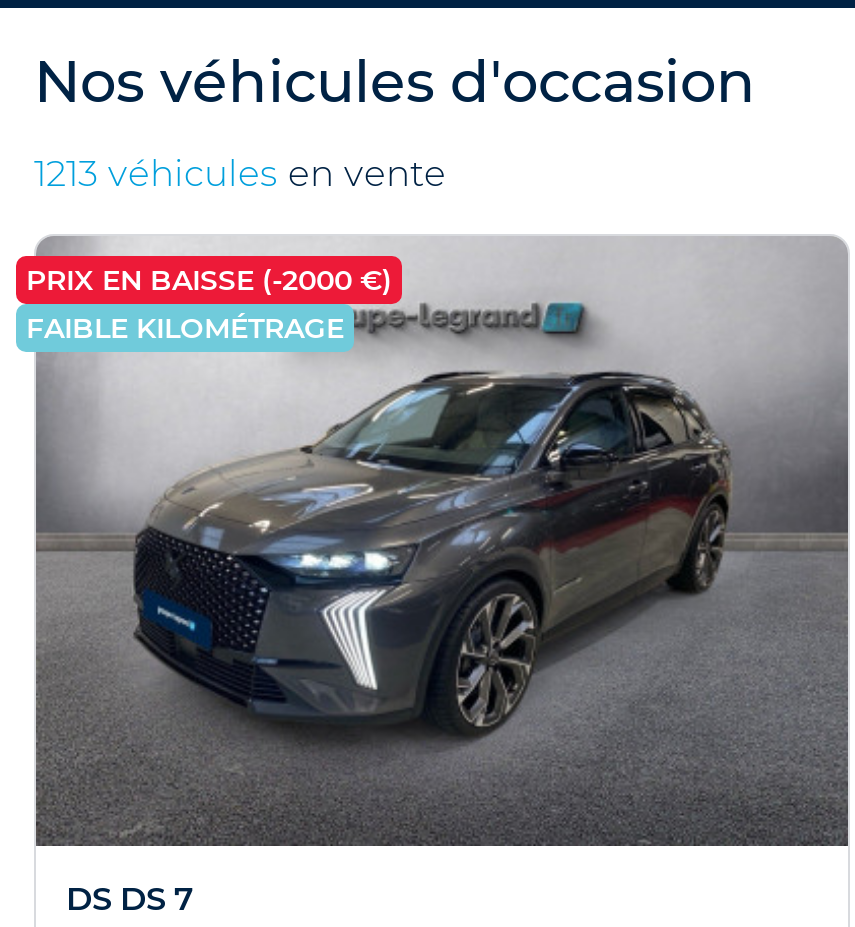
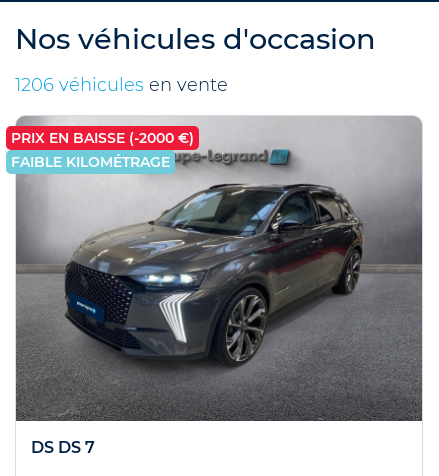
[34,152,446,196] 1213 véhicules en vente -> [15,74,228,96] 1206 véhicules en vente

